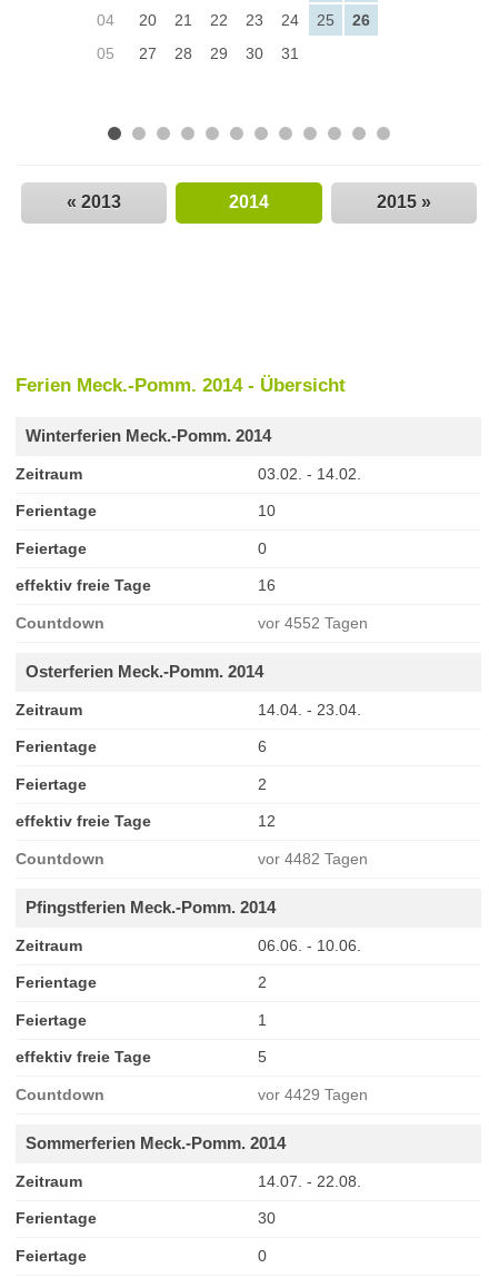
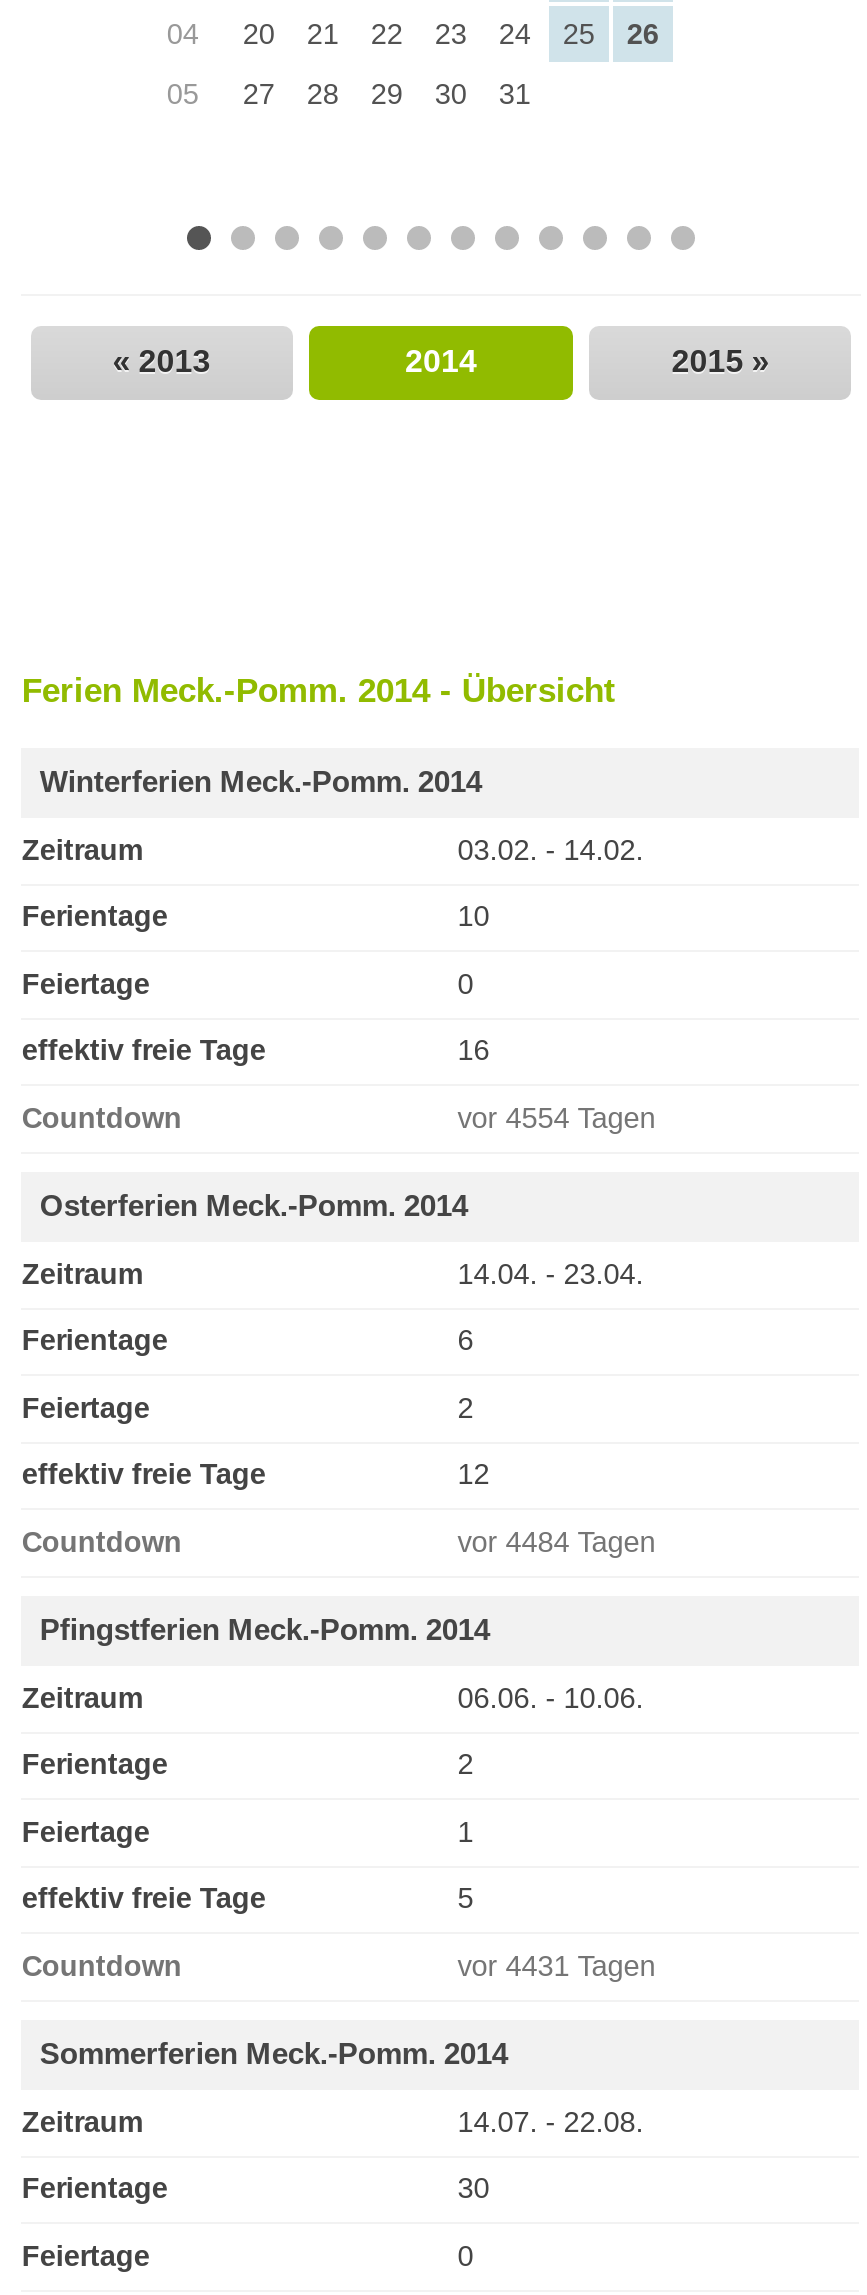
[258,614,368,632] vor 4552 Tagen -> [457,1102,655,1134] vor 4554 Tagen
[258,850,368,867] vor 4482 Tagen -> [457,1526,655,1558] vor 4484 Tagen
[258,1085,368,1103] vor 4429 Tagen -> [457,1950,655,1982] vor 4431 Tagen

